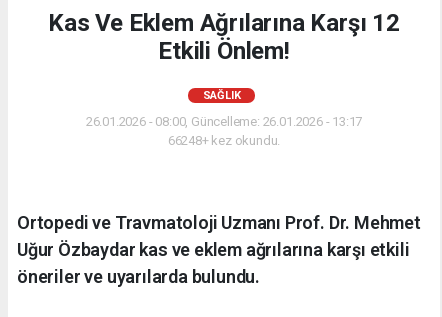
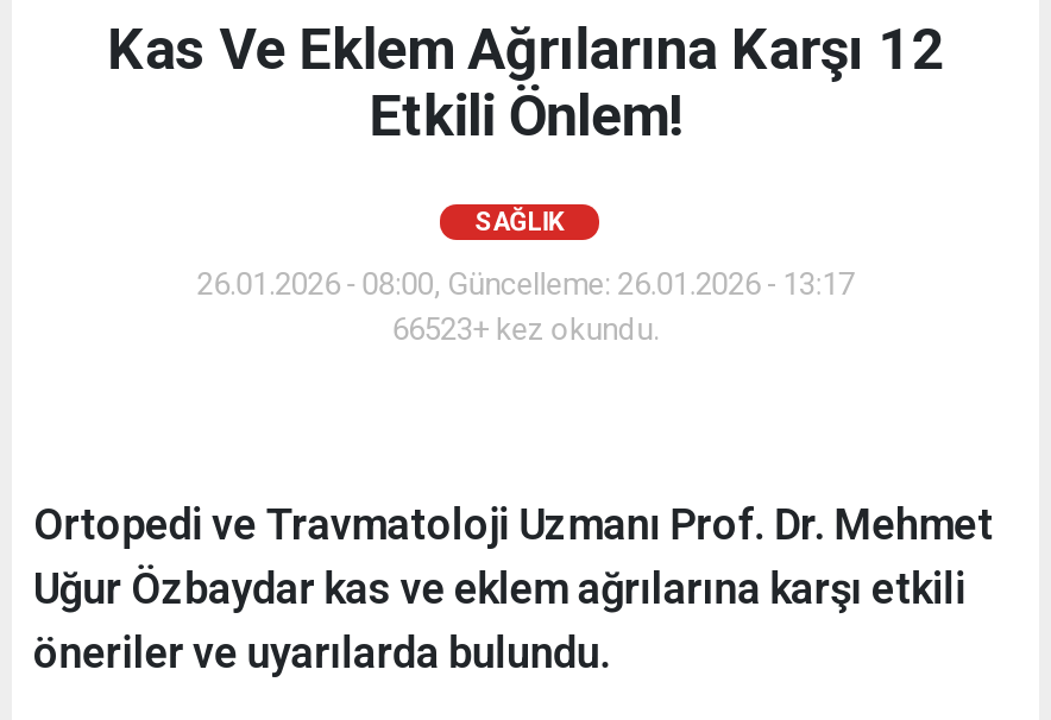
[168,133,280,148] 66248+ kez okundu. -> [392,312,659,347] 66523+ kez okundu.

